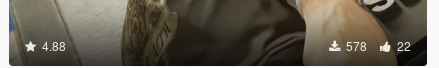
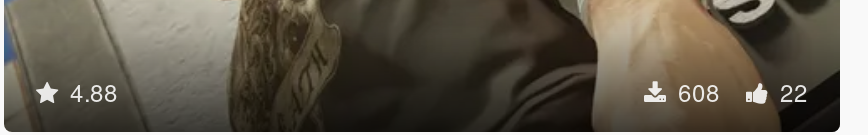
[343,37,411,54] 578 22 -> [672,74,808,108] 608 22

